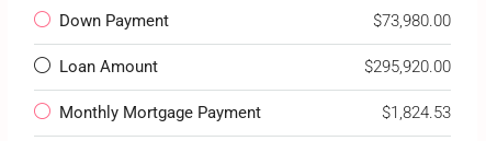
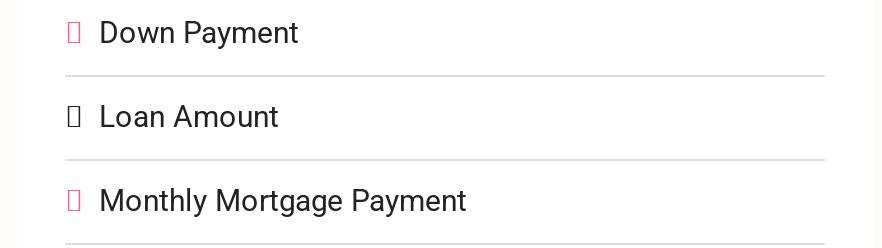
[373,11,451,31] $73,980.00 -> none
[364,57,451,77] $295,920.00 -> none
[382,103,451,123] $1,824.53 -> none

